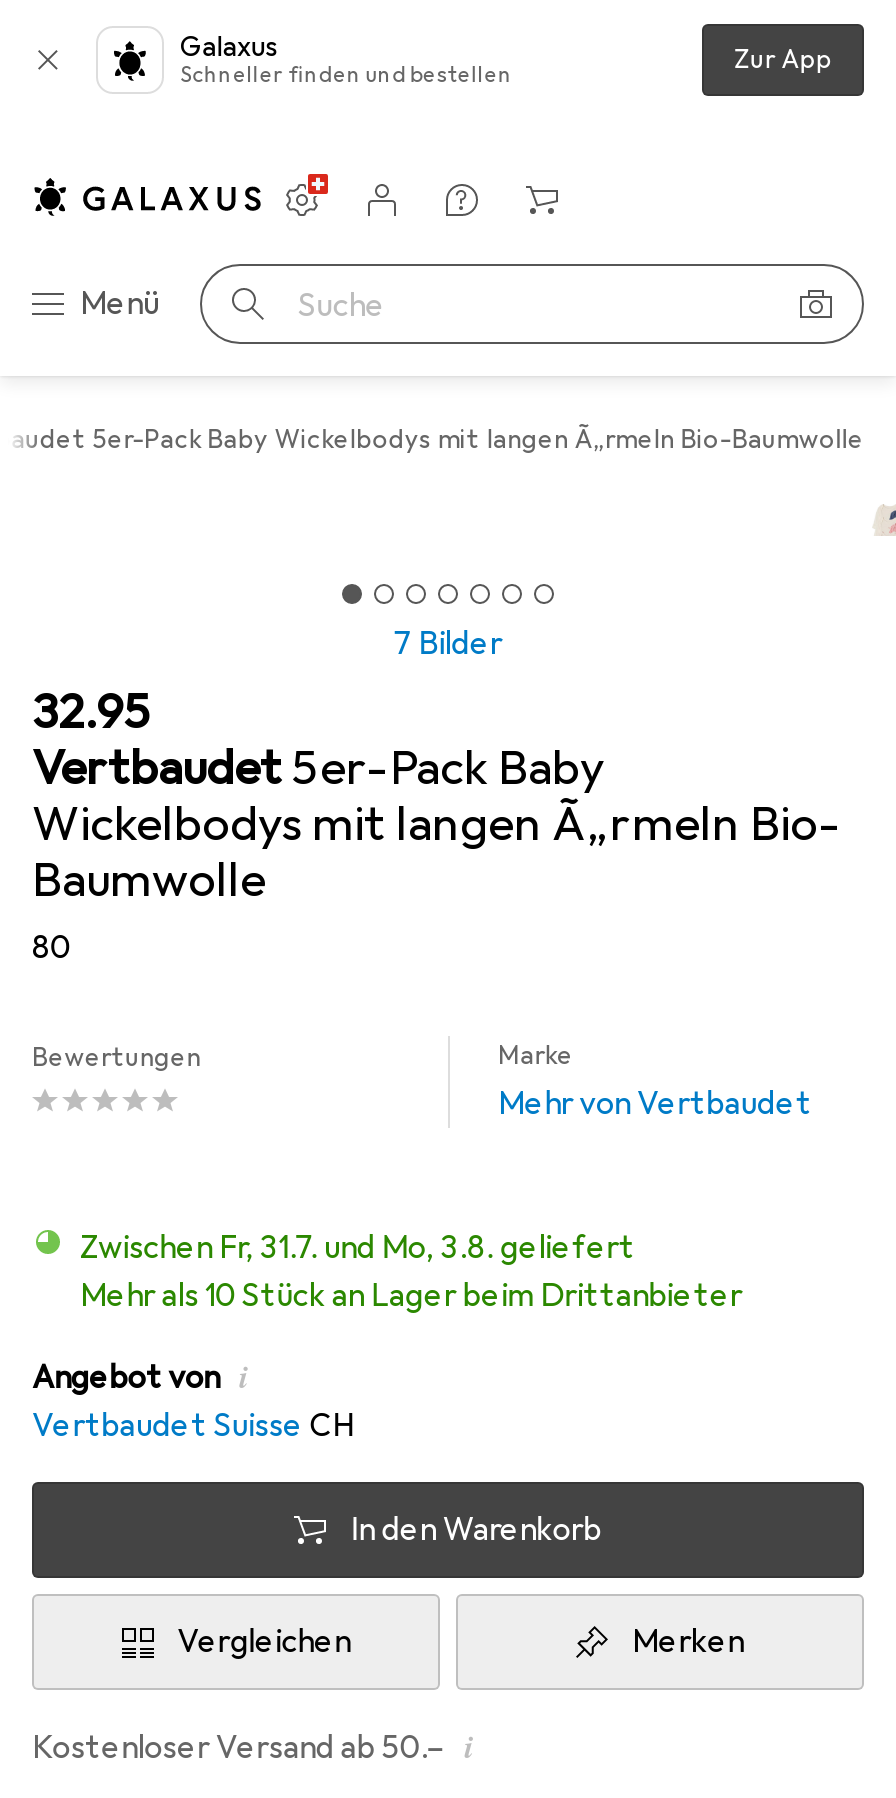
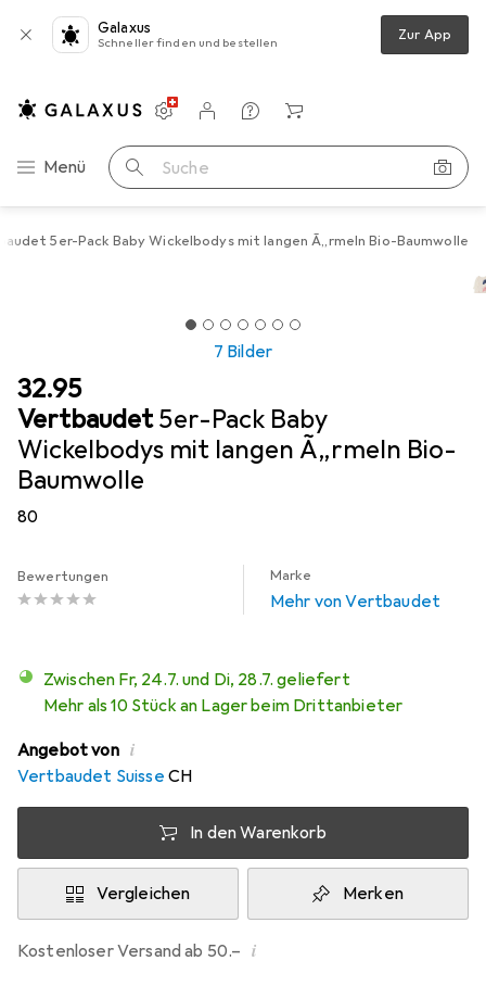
[98,1228,635,1268] Zwischen Fr, 31.7. und Mo, 3.8. geliefert -> [53,669,350,691] Zwischen Fr, 24.7. und Di, 28.7. geliefert

